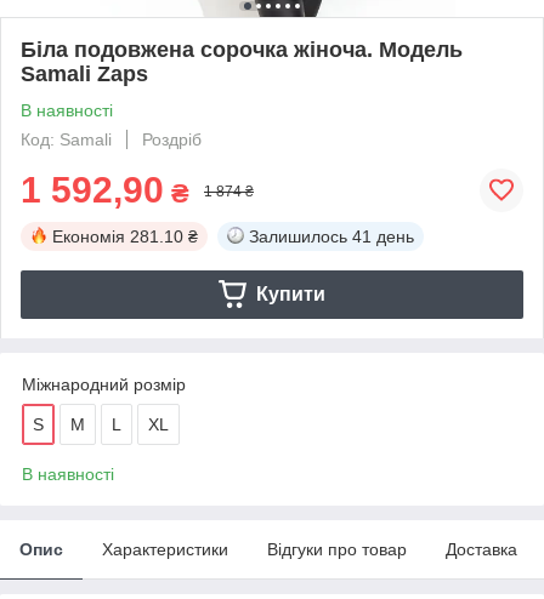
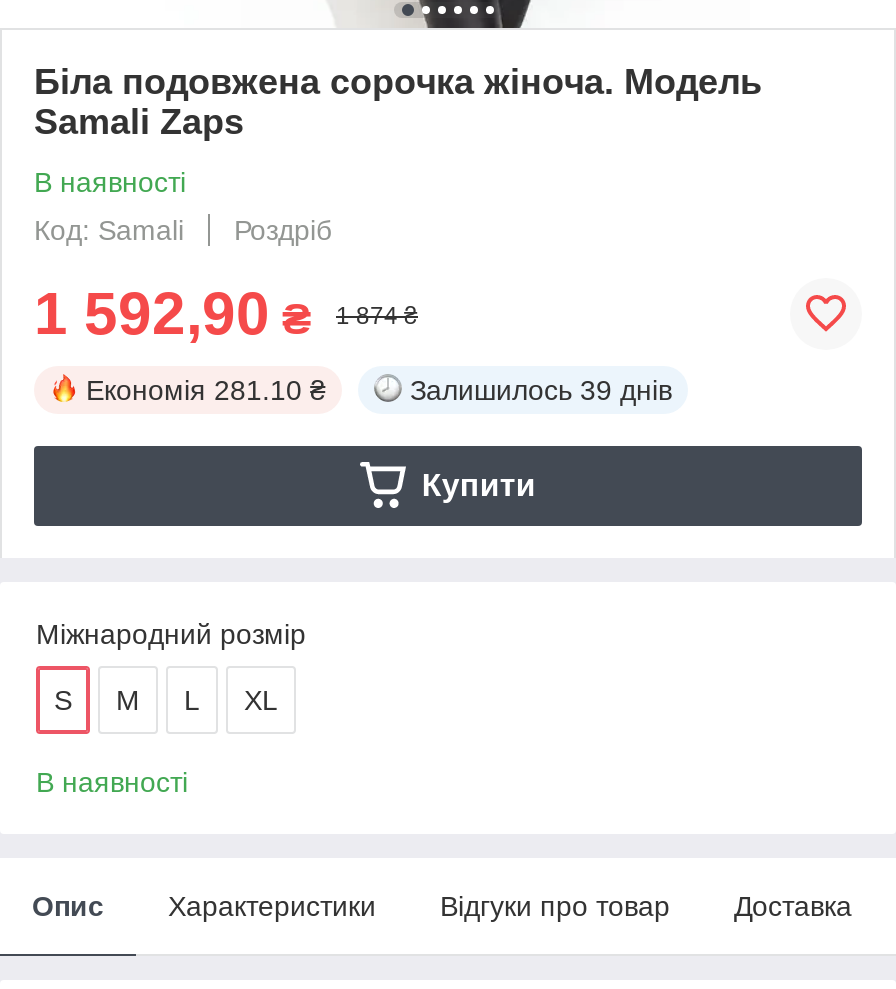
[249,227,414,246] Залишилось 41 день -> [410,374,672,406] Залишилось 39 днів

